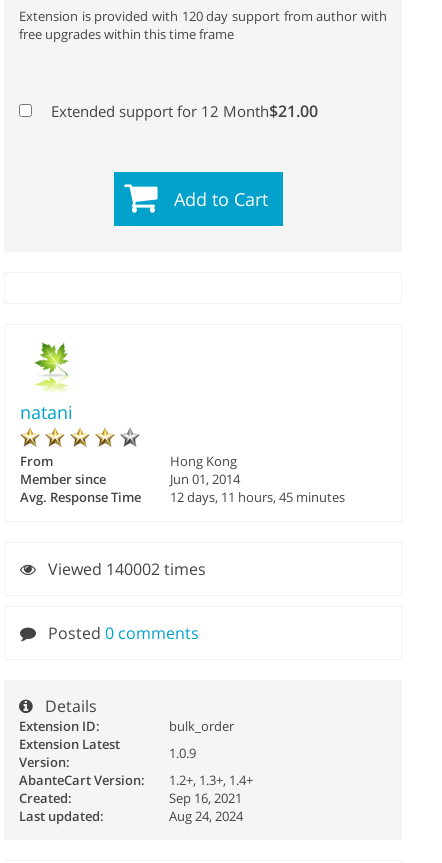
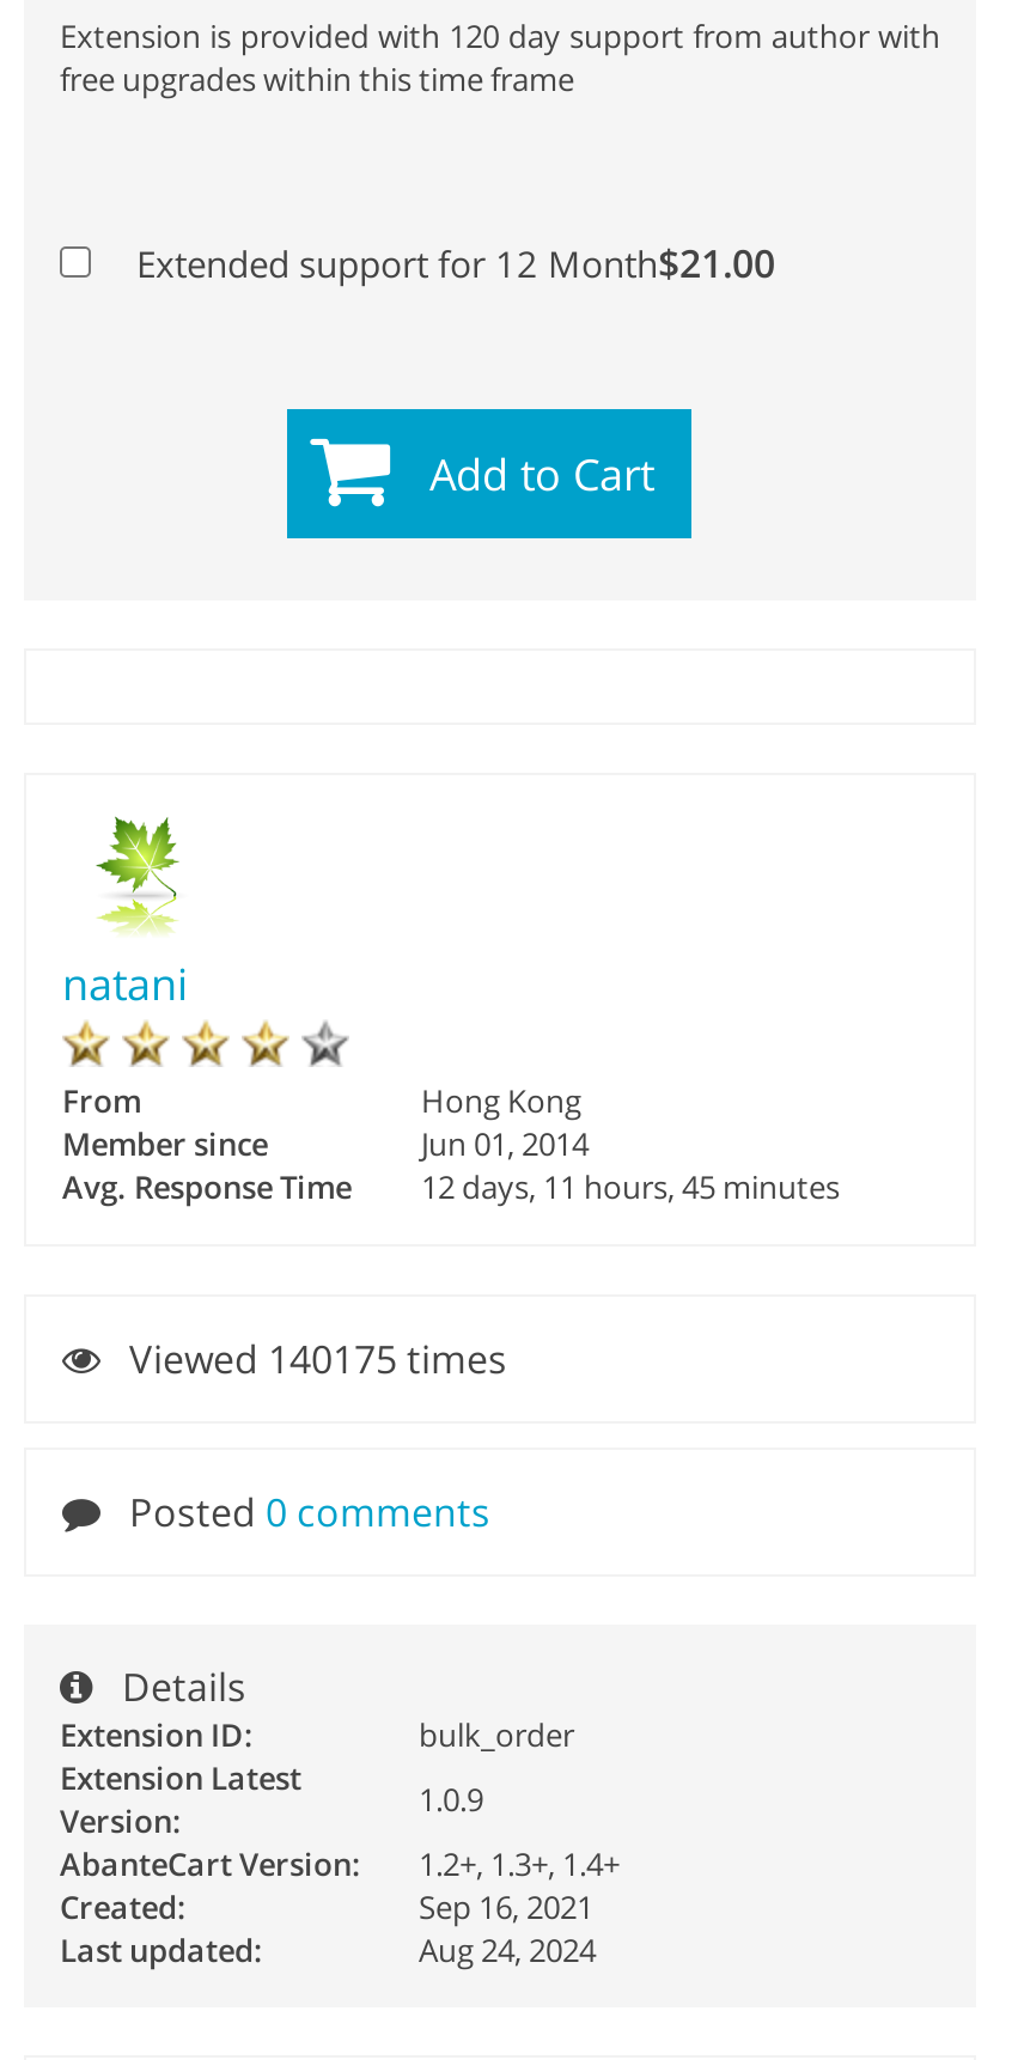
[36,558,206,580] Viewed 140002 times -> [100,1332,507,1385] Viewed 140175 times

